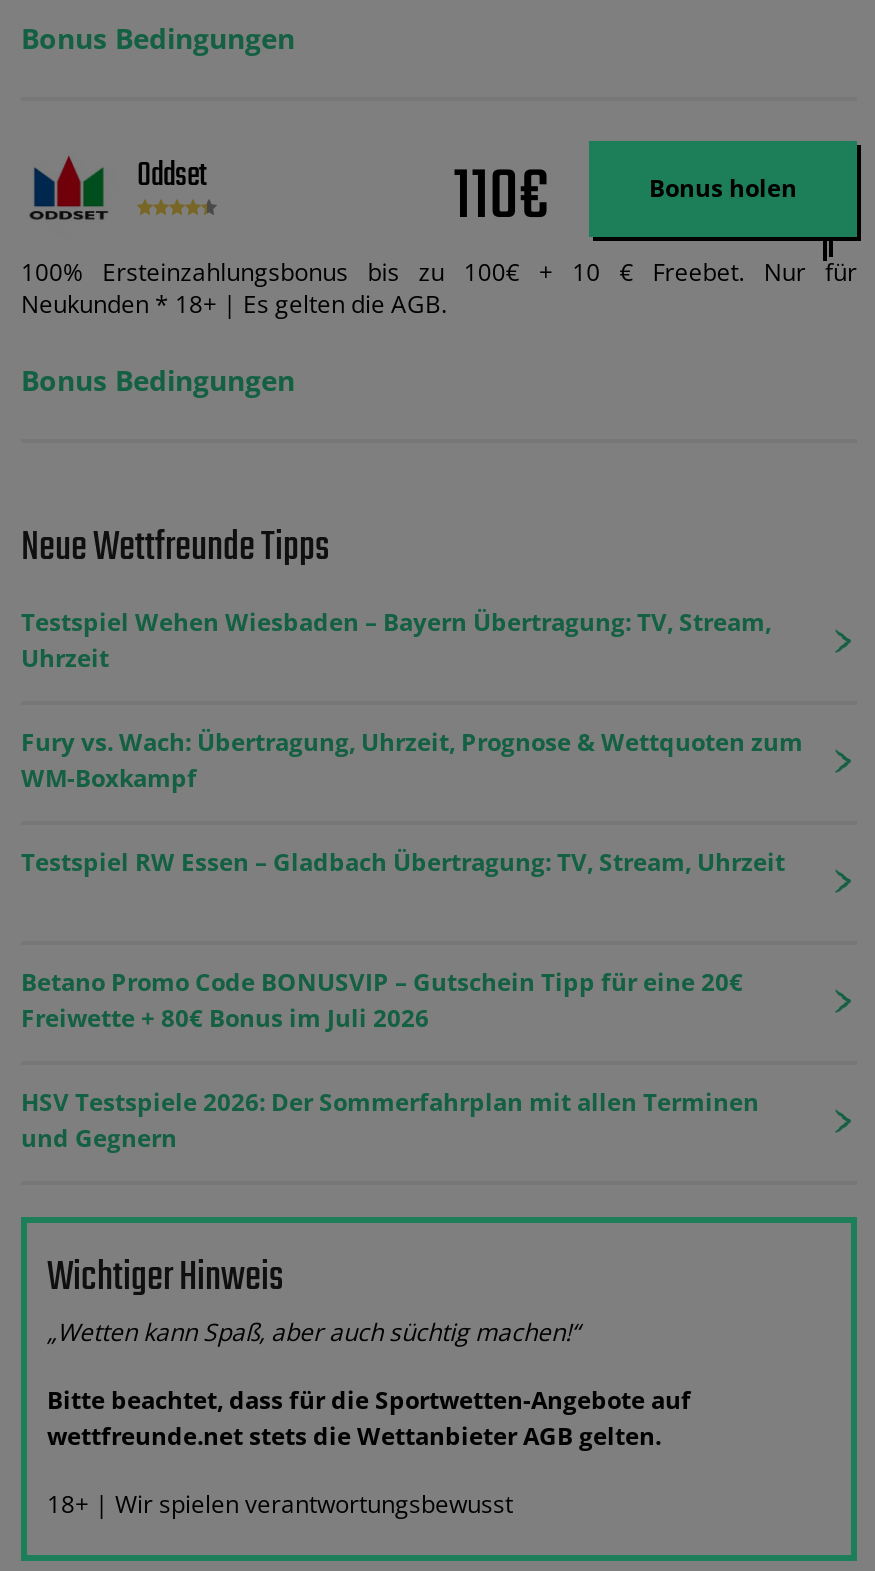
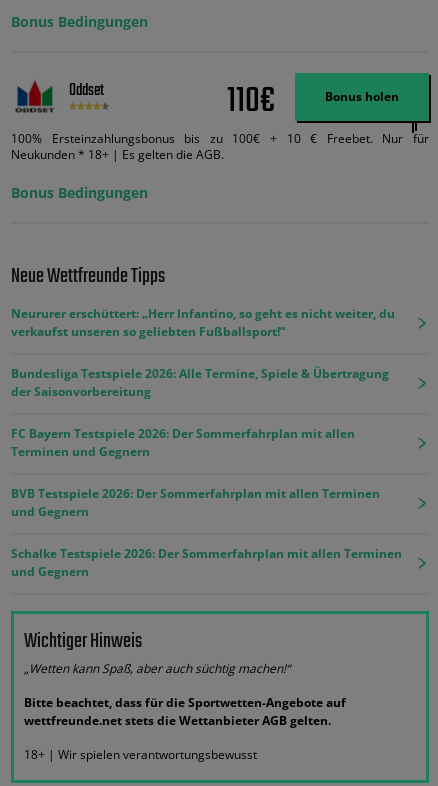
[21,605,771,675] Testspiel Wehen Wiesbaden – Bayern Übertragung: TV, Stream, | Uhrzeit -> [11,305,395,340] Neururer erschüttert: „Herr Infantino, so geht es nicht weiter, du | verkaufst unseren so geliebten Fußballsport!“
[21,725,803,795] Fury vs. Wach: Übertragung, Uhrzeit, Prognose & Wettquoten zum | WM-Boxkampf -> [11,365,389,400] Bundesliga Testspiele 2026: Alle Termine, Spiele & Übertragung | der Saisonvorbereitung
[21,845,785,879] Testspiel RW Essen – Gladbach Übertragung: TV, Stream, Uhrzeit -> [11,425,355,460] FC Bayern Testspiele 2026: Der Sommerfahrplan mit allen | Terminen und Gegnern
[21,965,743,1035] Betano Promo Code BONUSVIP – Gutschein Tipp für eine 20€ | Freiwette + 80€ Bonus im Juli 2026 -> [11,485,380,520] BVB Testspiele 2026: Der Sommerfahrplan mit allen Terminen | und Gegnern
[21,1085,759,1119] HSV Testspiele 2026: Der Sommerfahrplan mit allen Terminen -> [11,545,402,562] Schalke Testspiele 2026: Der Sommerfahrplan mit allen Terminen

